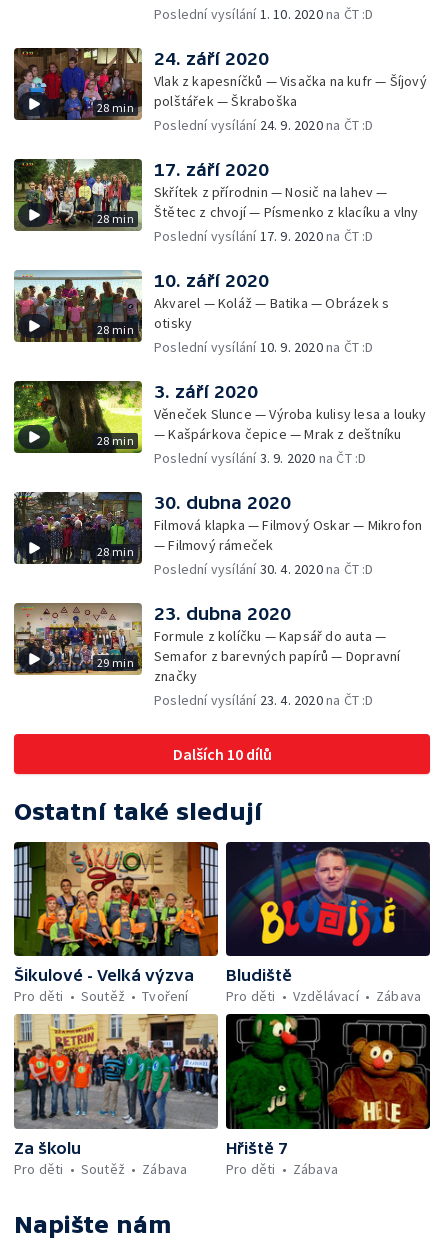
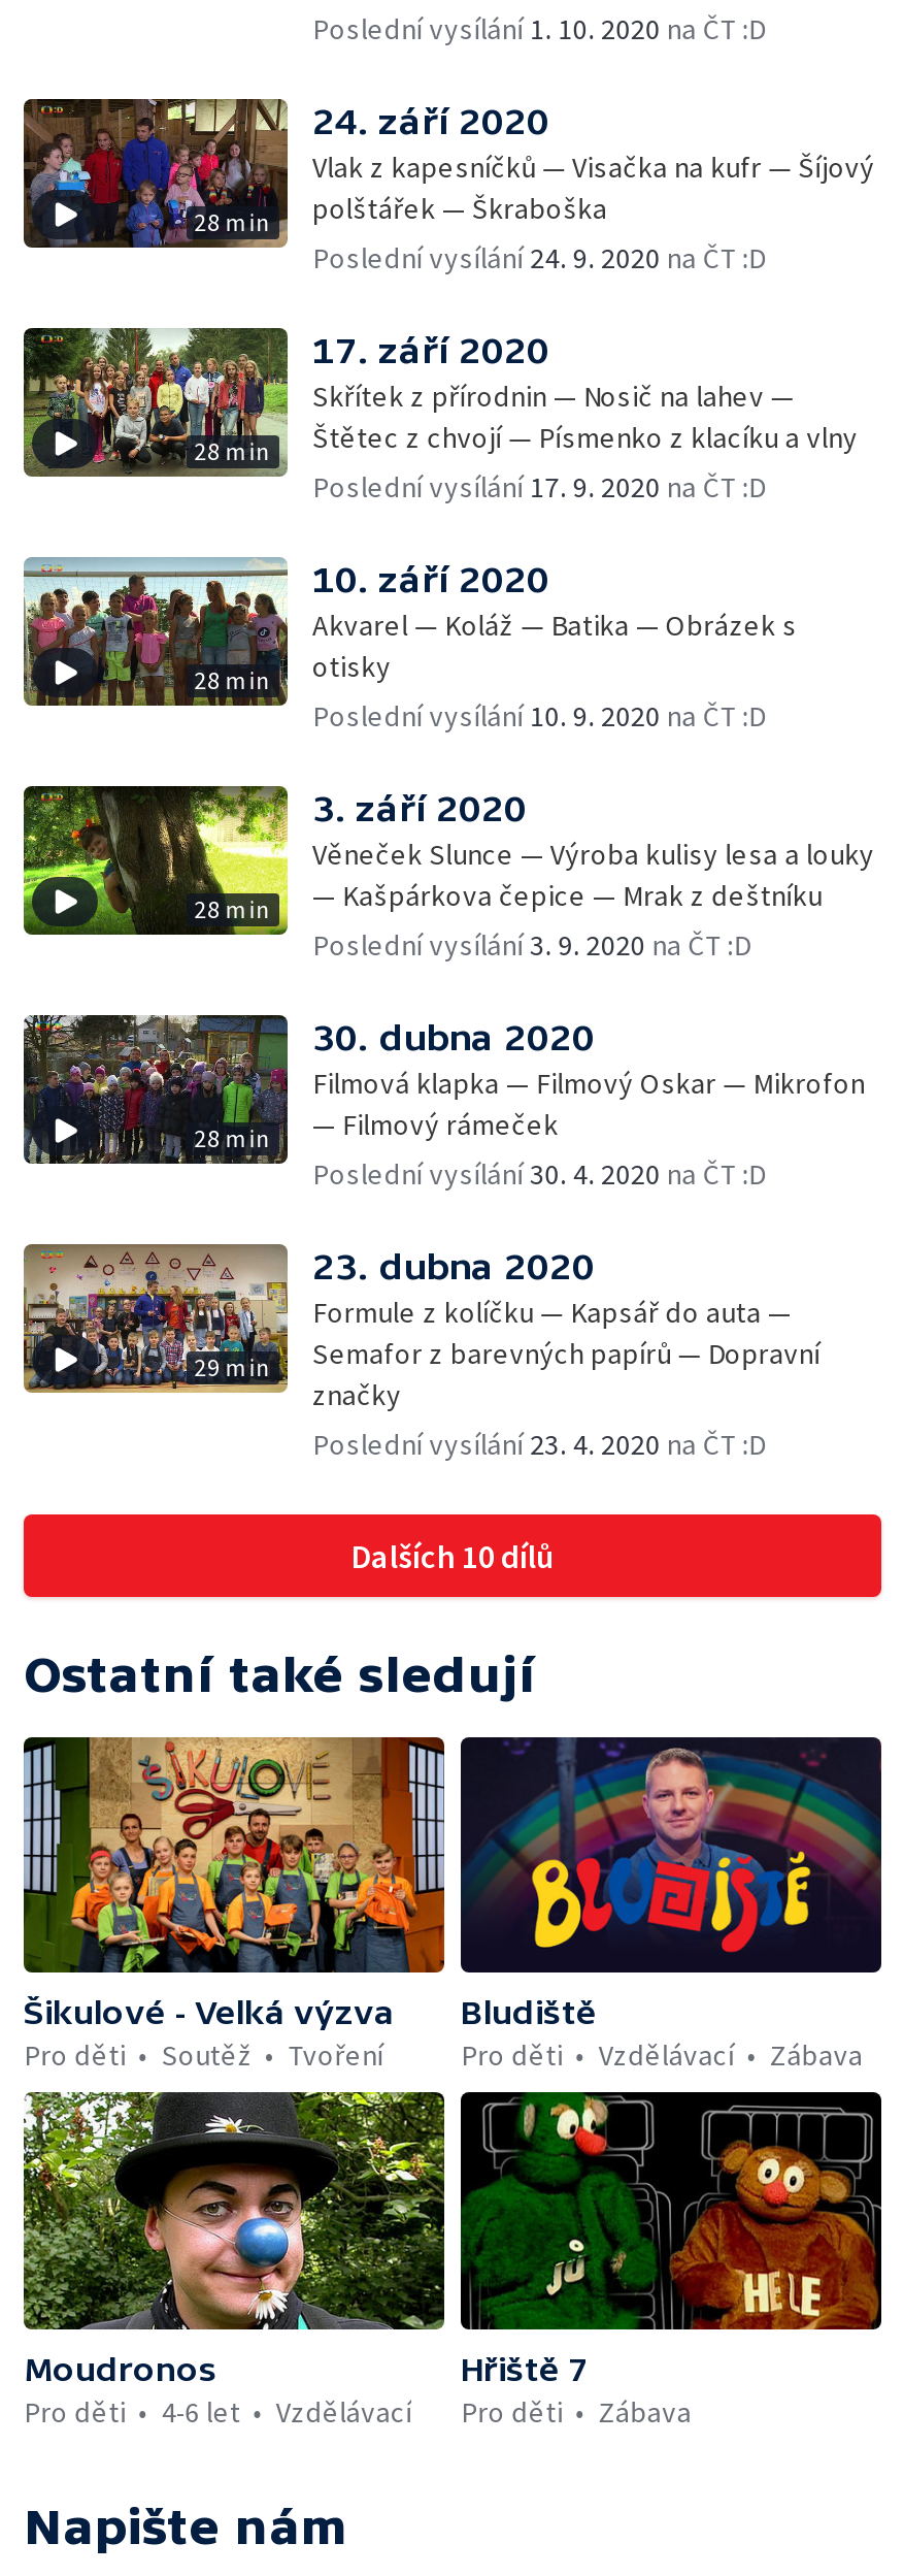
[14,1013,219,1157] [image] | Za školu -> [22,2090,446,2387] [image] | Moudronos
[81,1160,187,1178] Soutěž | Zábava -> [161,2393,412,2431] 4-6 let | Vzdělávací

